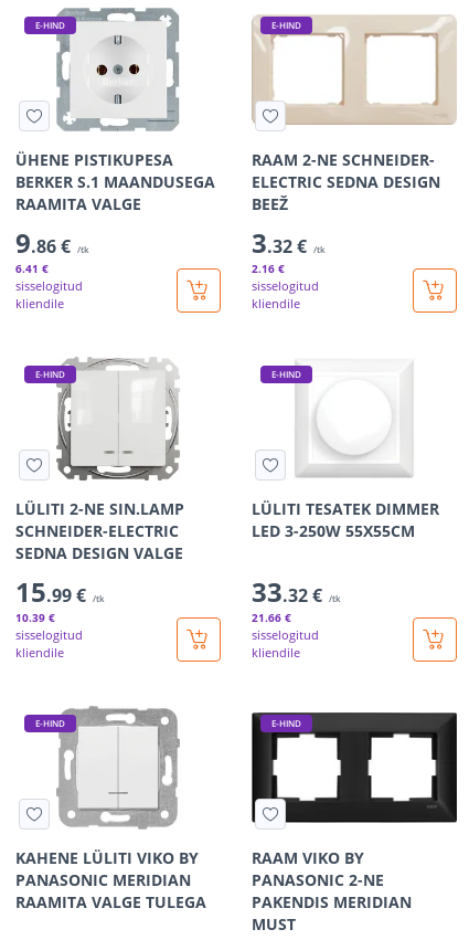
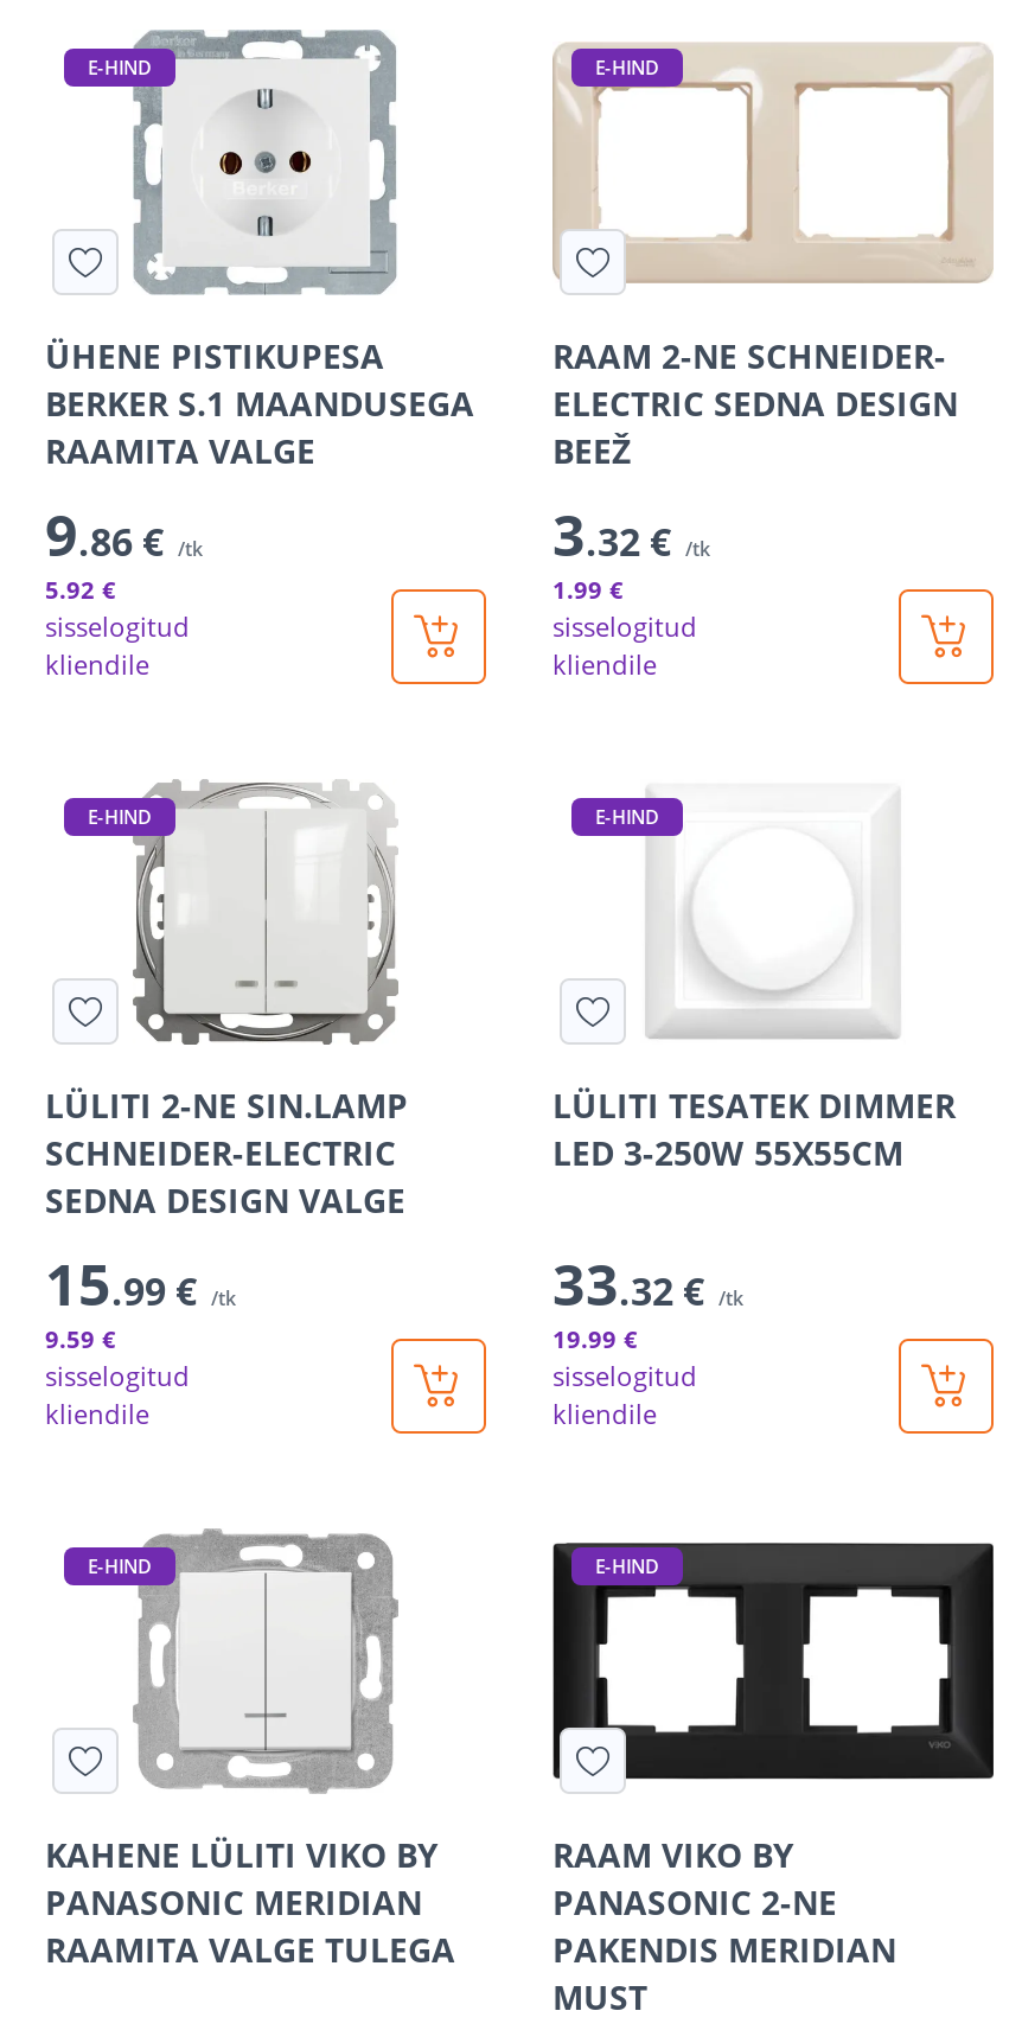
[15,261,49,276] 6.41 € -> [45,573,116,606] 5.92 €
[252,261,285,276] 2.16 € -> [552,573,624,606] 1.99 €
[15,610,55,625] 10.39 € -> [45,1322,116,1355] 9.59 €
[252,610,291,625] 21.66 € -> [552,1322,638,1355] 19.99 €

